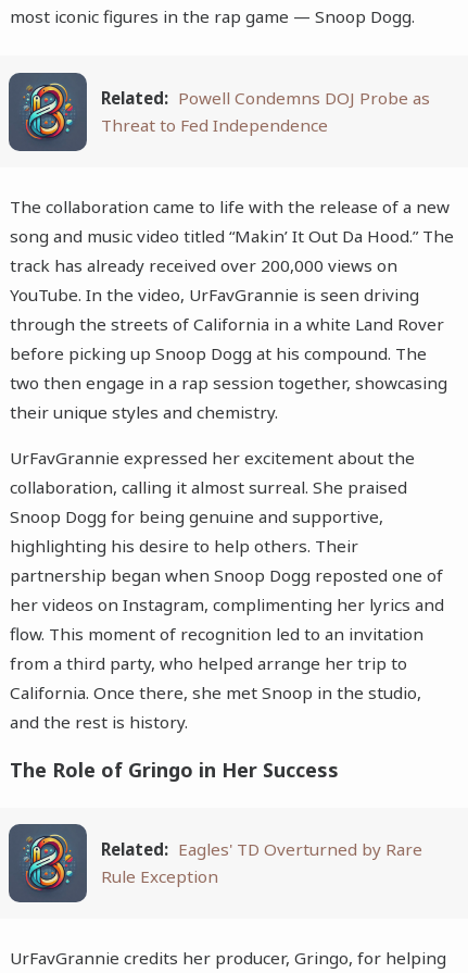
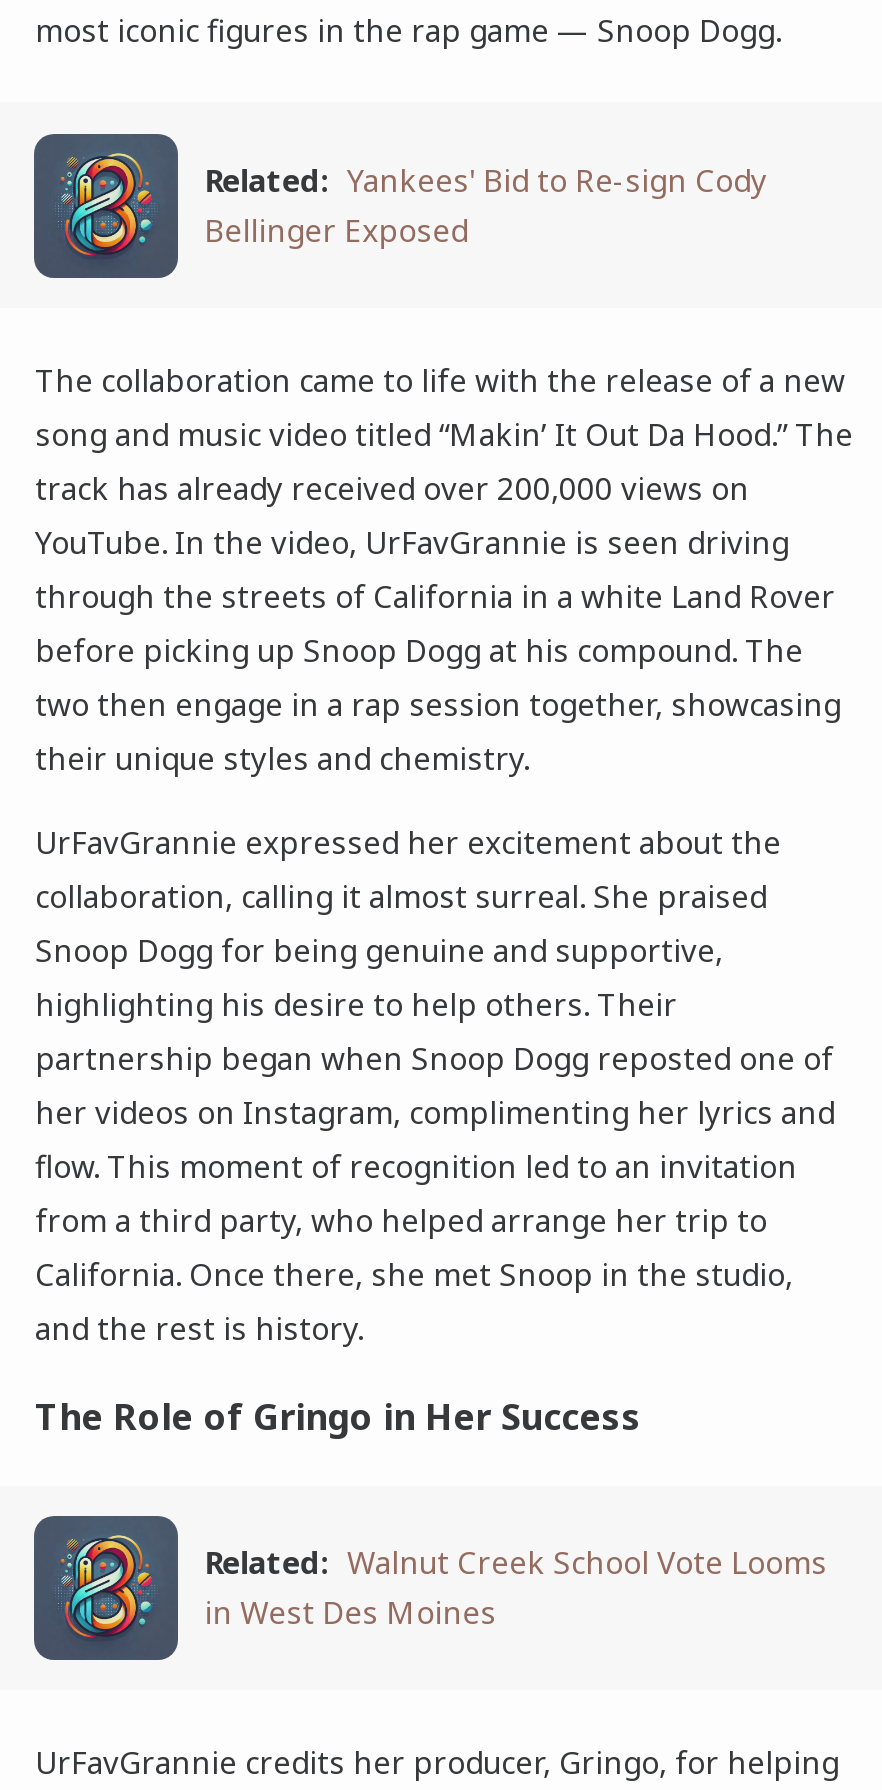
[101,87,430,136] Related: Powell Condemns DOJ Probe as | Threat to Fed Independence -> [204,160,767,250] Related: Yankees' Bid to Re-sign Cody | Bellinger Exposed
[101,838,423,887] Related: Eagles' TD Overturned by Rare | Rule Exception -> [204,1542,827,1632] Related: Walnut Creek School Vote Looms | in West Des Moines

